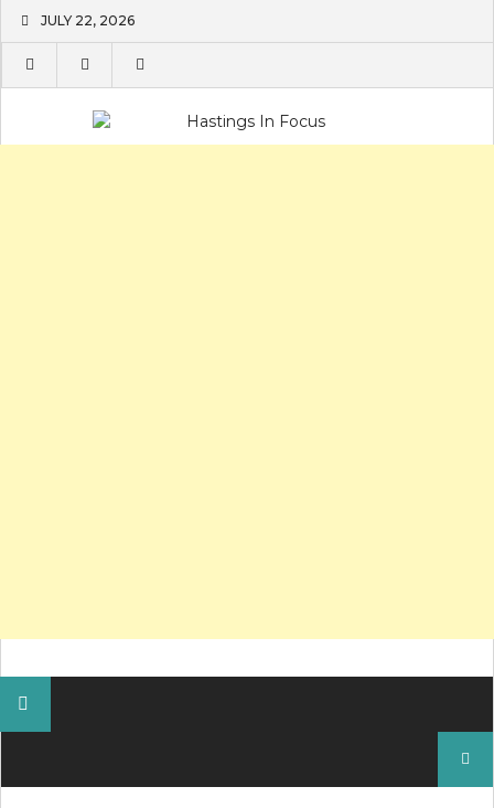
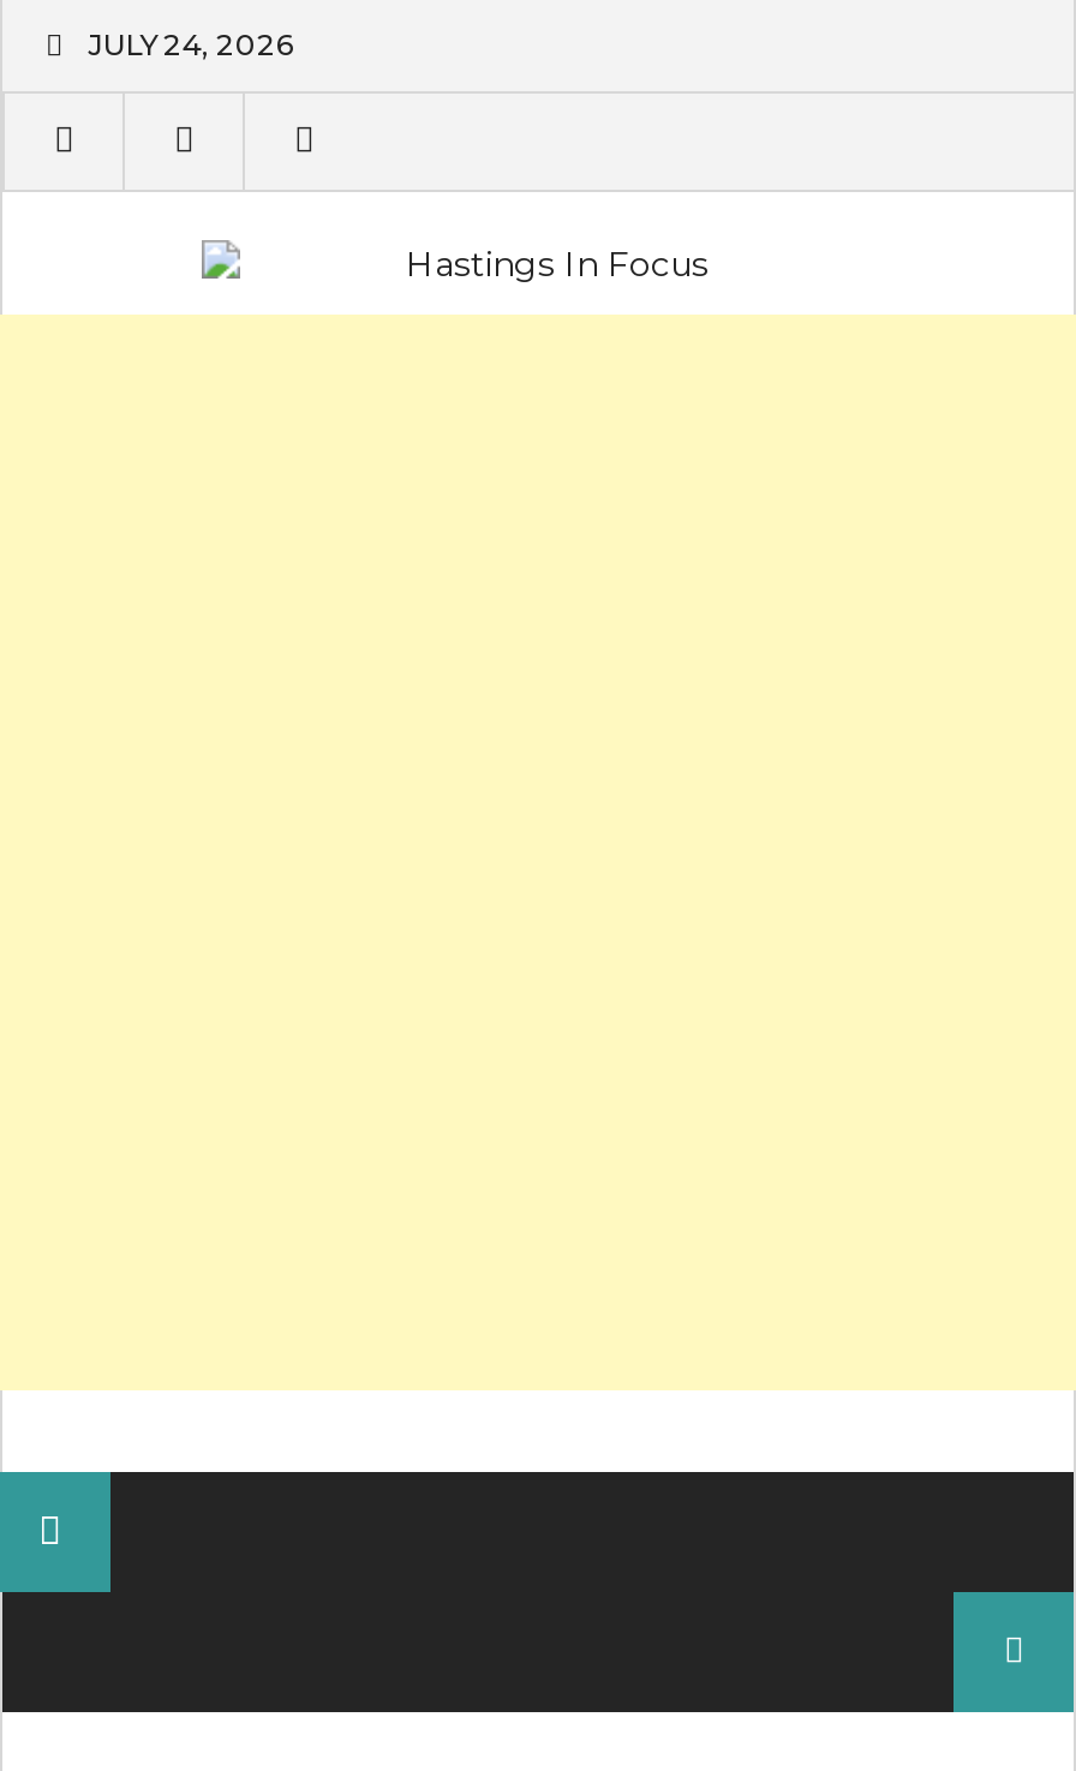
[41,12,135,29] JULY 22, 2026 -> [89,26,293,62] JULY 24, 2026

